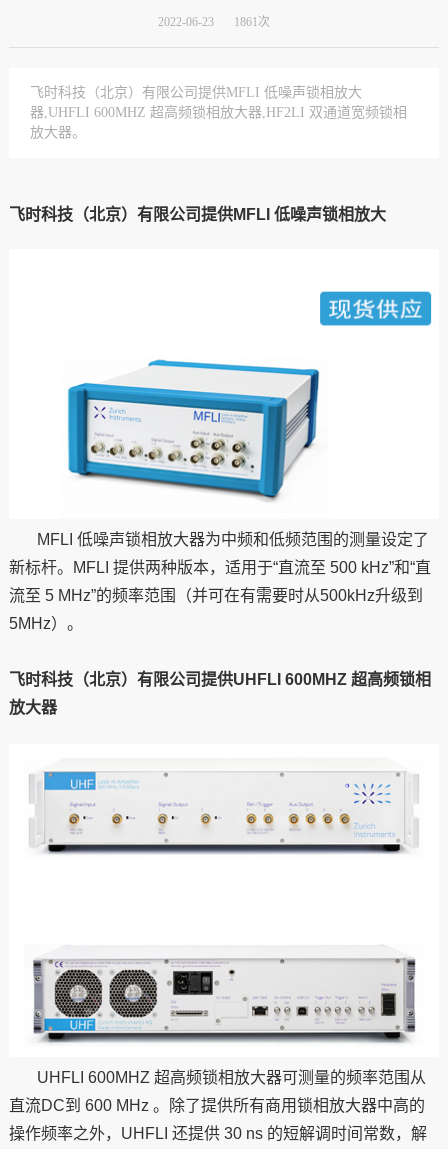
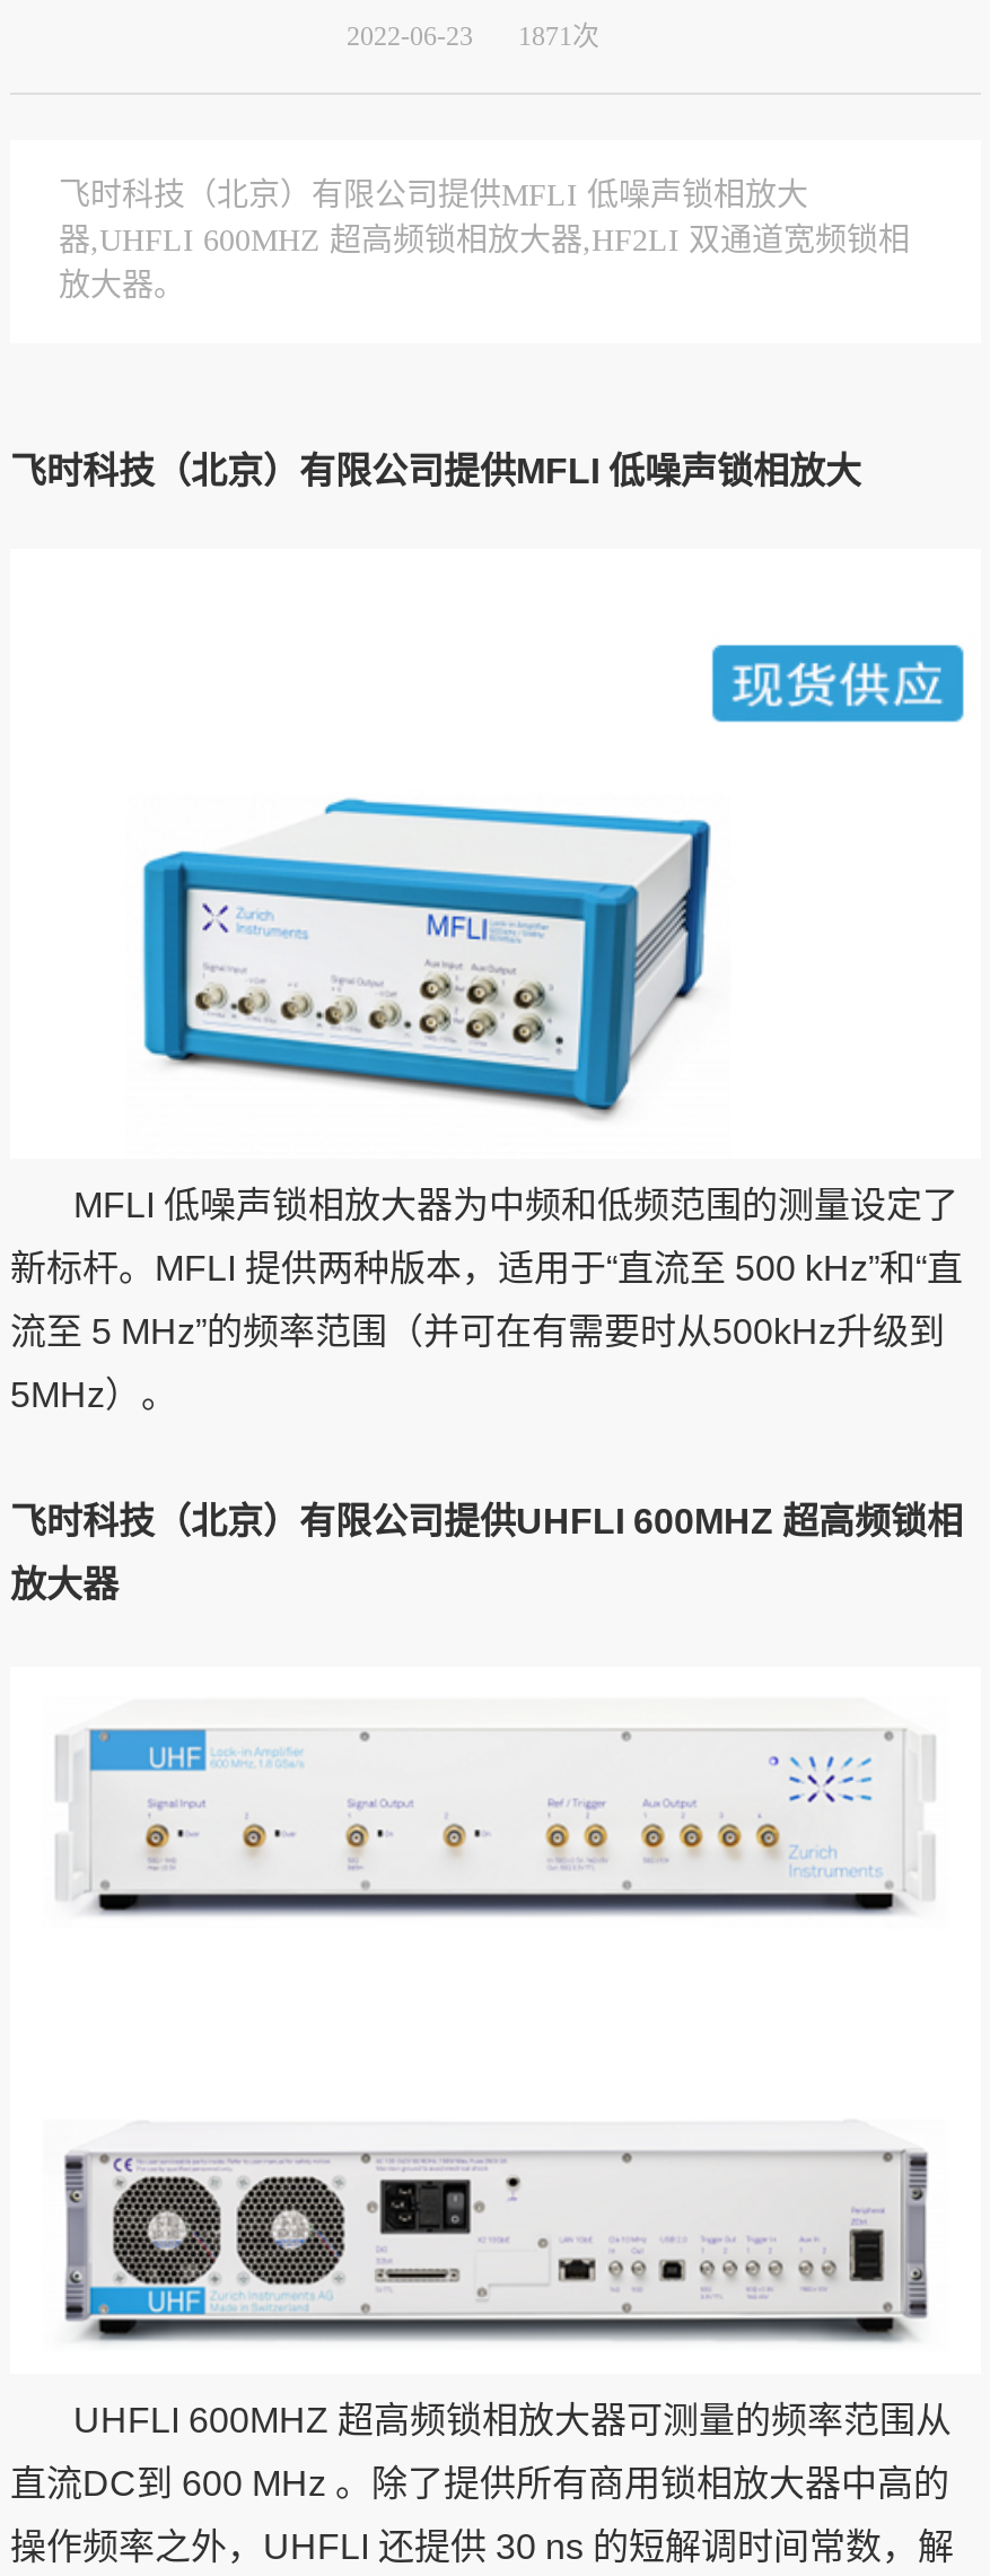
[158,15,270,29] 2022-06-23 1861次 -> [347,20,599,52] 2022-06-23 1871次

